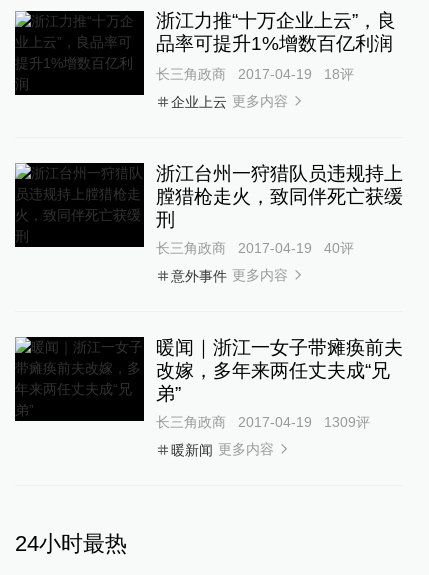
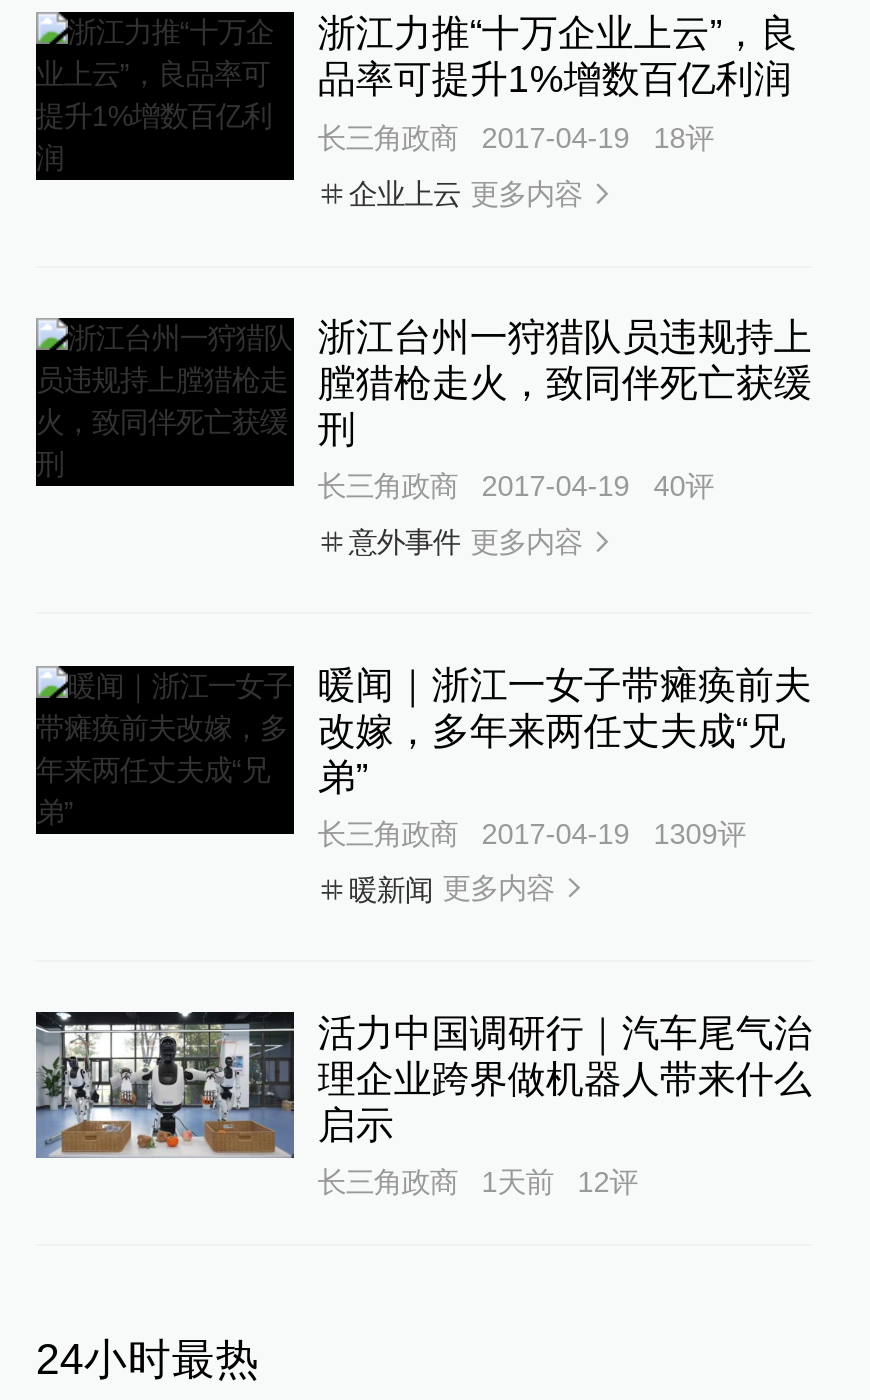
none -> [34,1009,812,1198] [image] | 活力中国调研行｜汽车尾气治 | 理企业跨界做机器人带来什么 | 启示 | 长三角政商 | 1天前 | 12评

